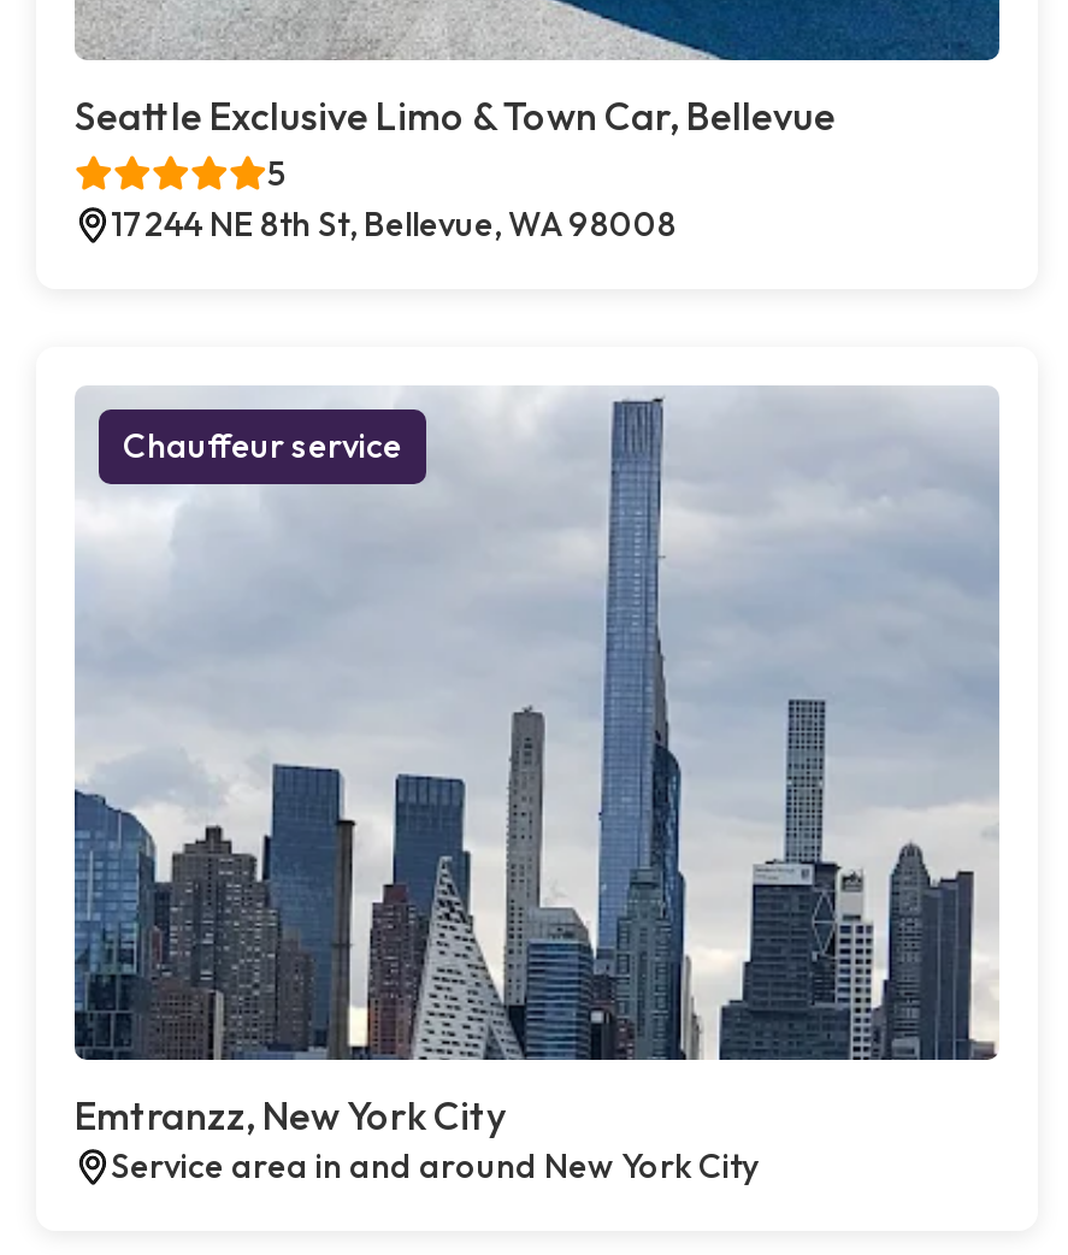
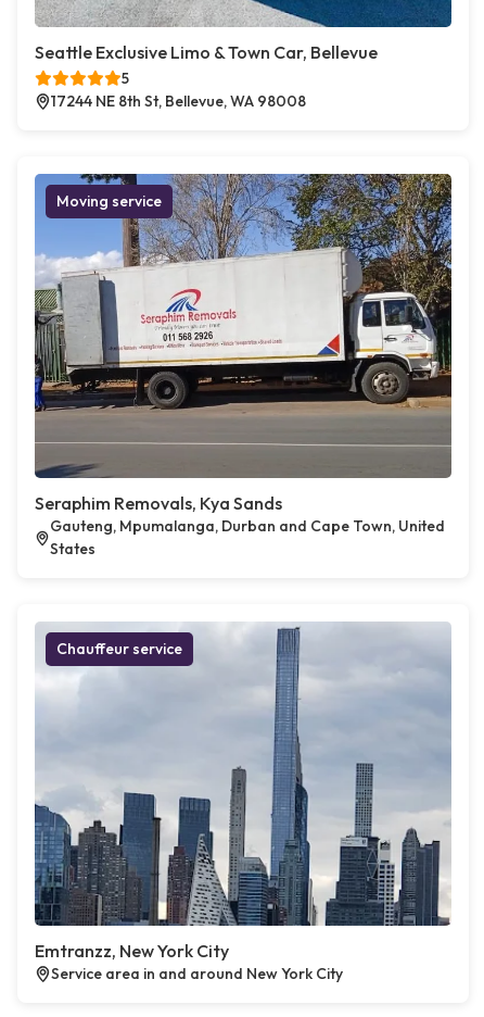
none -> [35,173,453,479] [image] | Moving service
none -> [35,493,444,559] Seraphim Removals, Kya Sands | Gauteng, Mpumalanga, Durban and Cape Town, United | States

